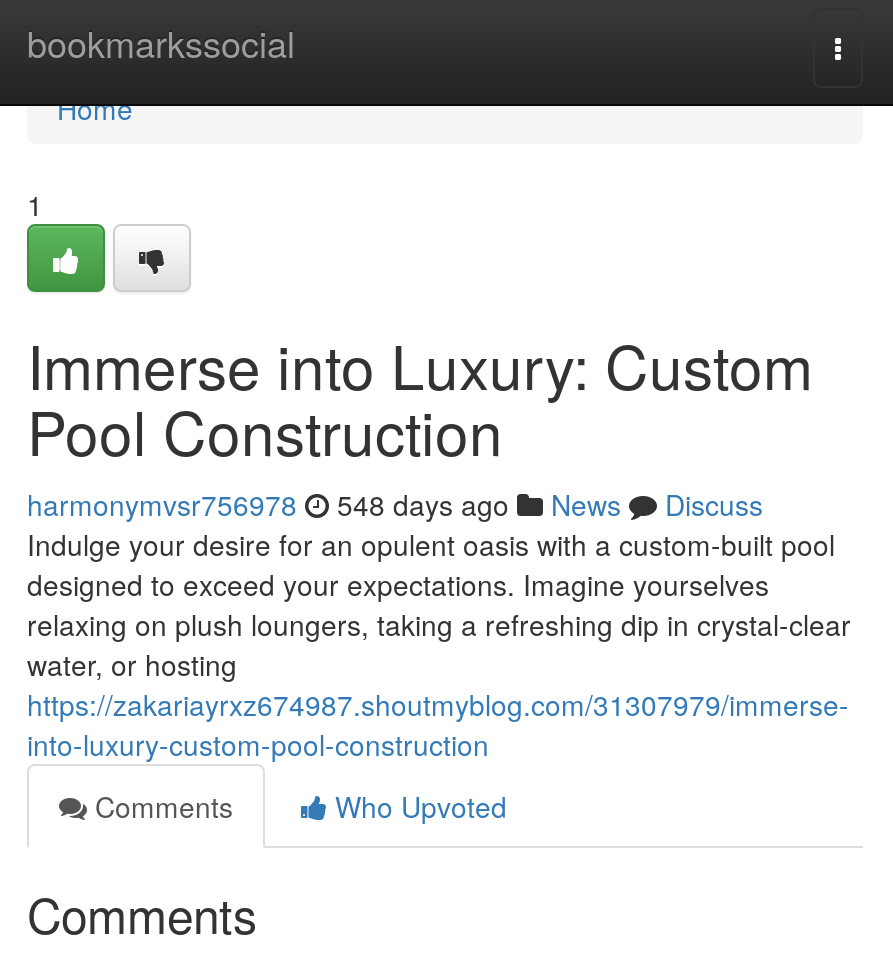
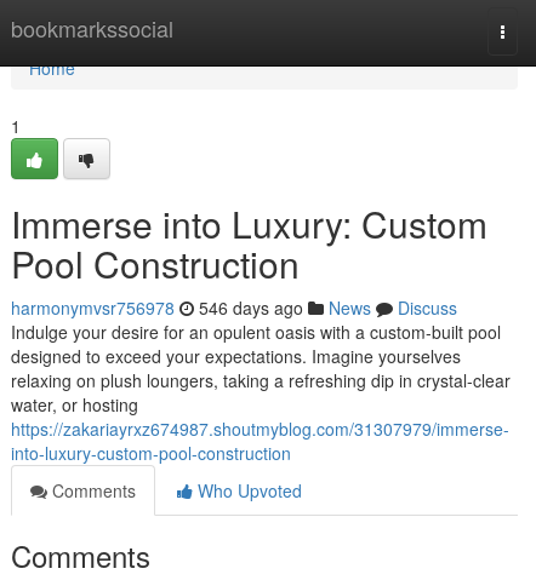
[27,484,763,524] harmonymvsr756978 548 days ago News Discuss -> [11,295,457,320] harmonymvsr756978 546 days ago News Discuss

